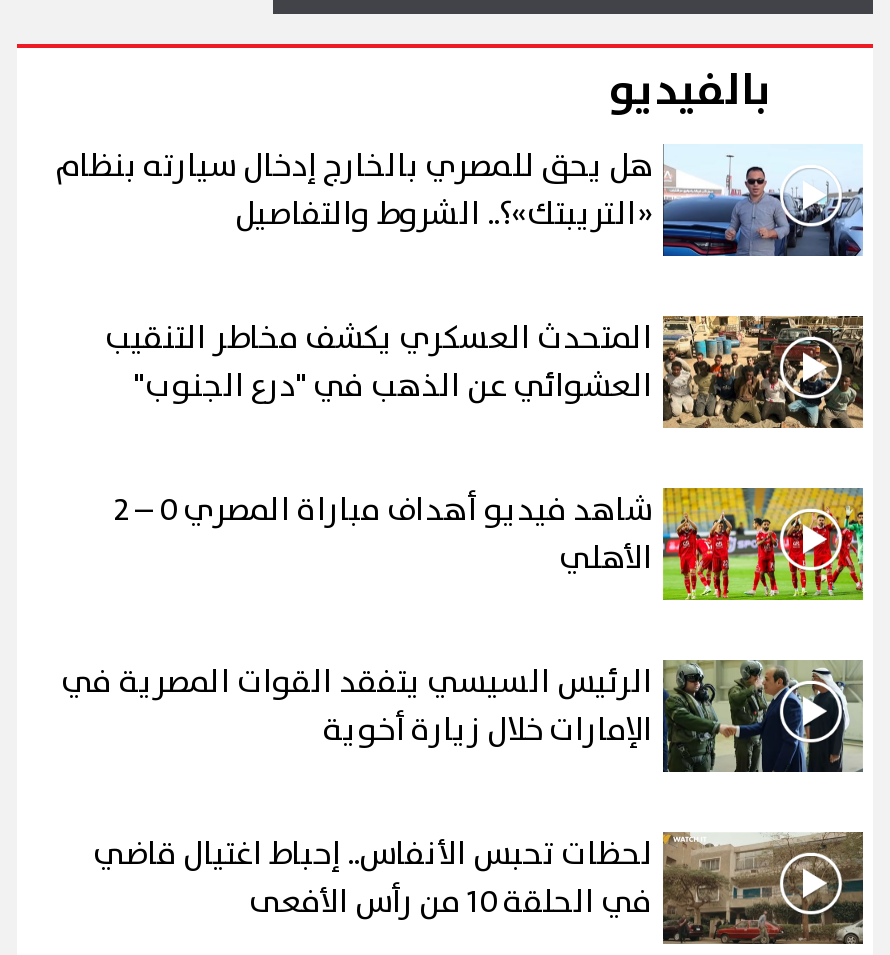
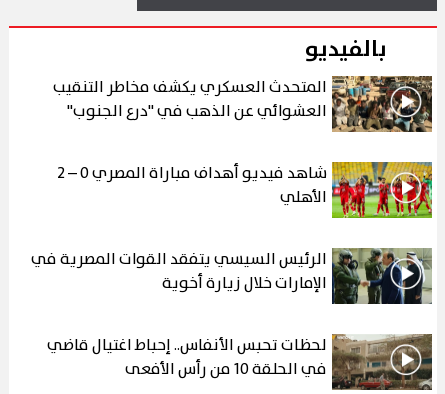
[55,142,865,258] [image] | هل يحق للمصري بالخارج إدخال سيارته بنظام | «التريبتك»؟.. الشروط والتفاصيل -> none

